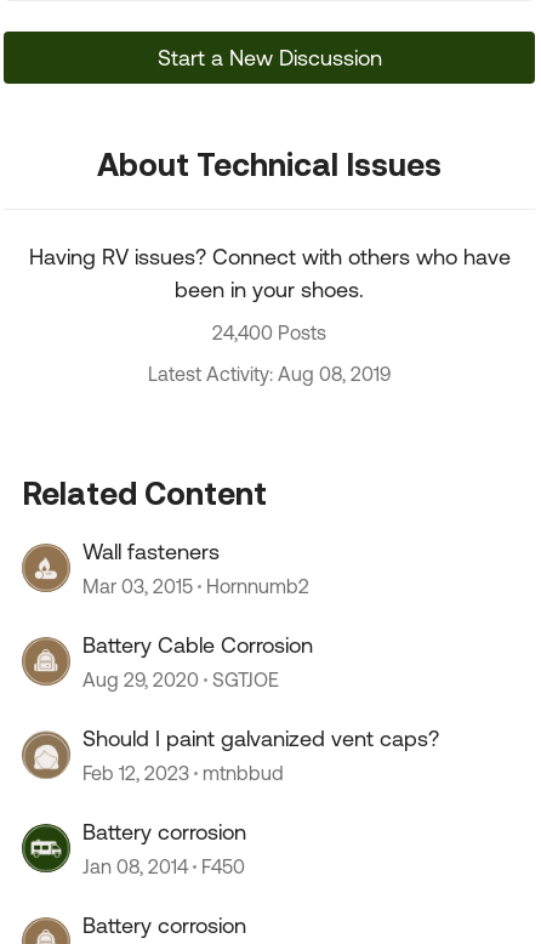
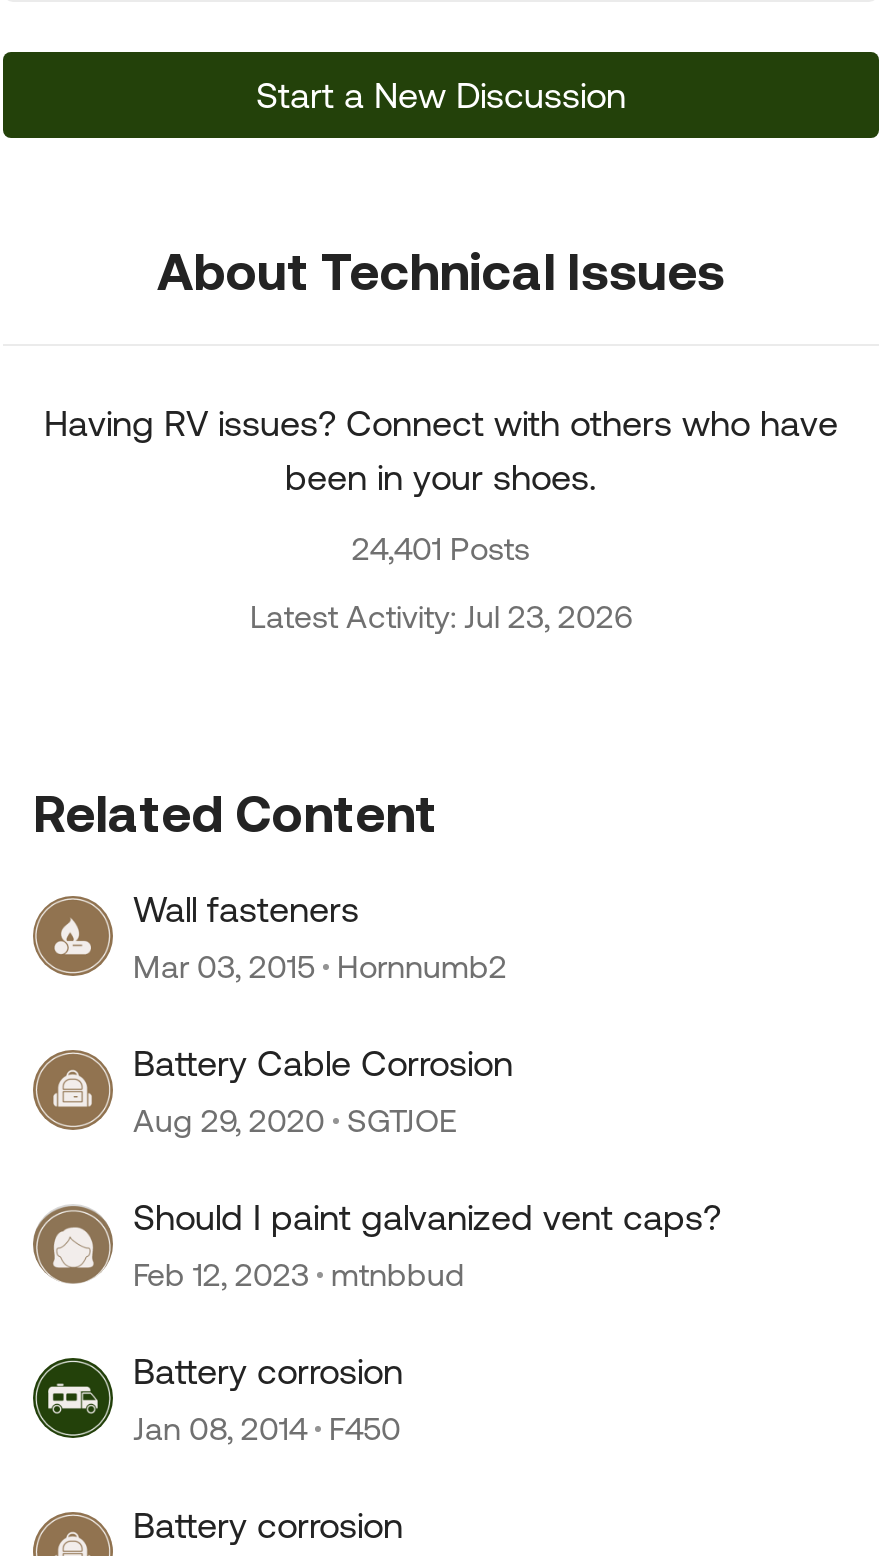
[212,322,326,343] 24,400 Posts -> [352,530,530,566] 24,401 Posts
[148,363,391,385] Latest Activity: Aug 08, 2019 -> [250,598,632,634] Latest Activity: Jul 23, 2026

